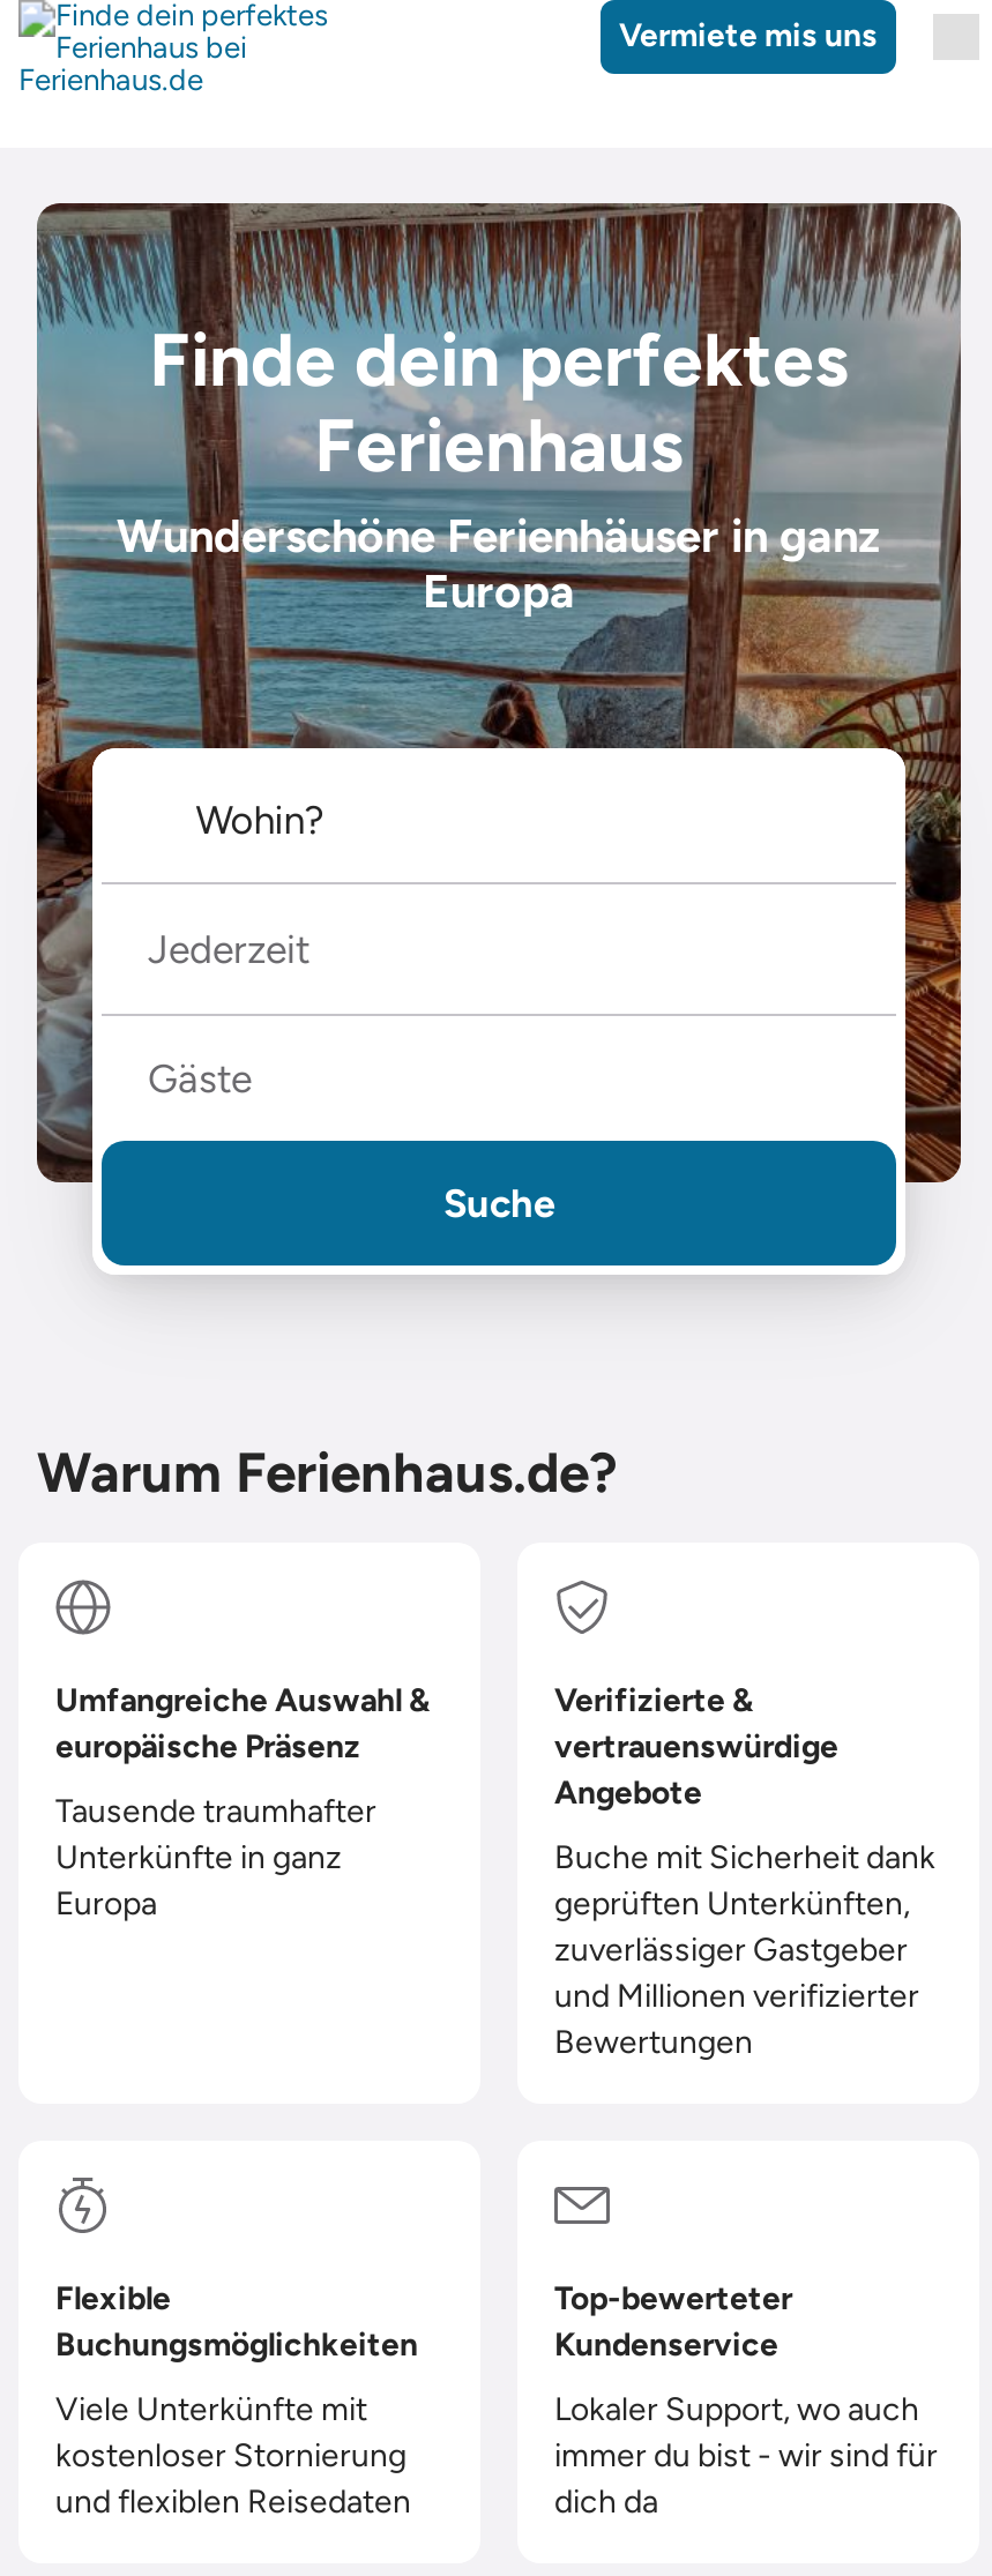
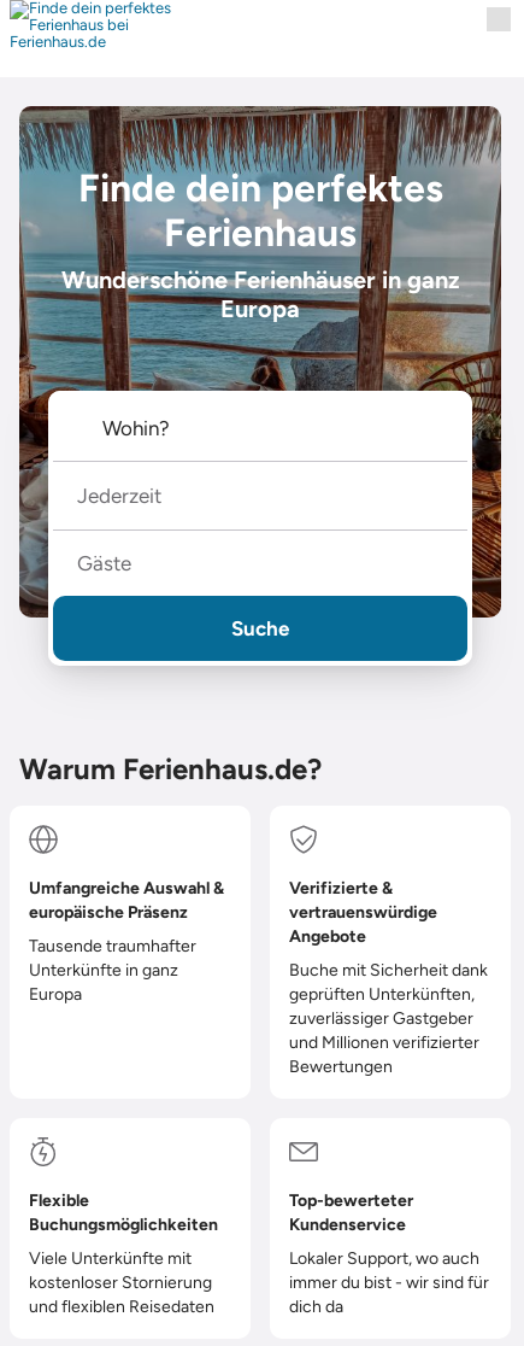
[619,16,878,55] Vermiete mis uns -> none

